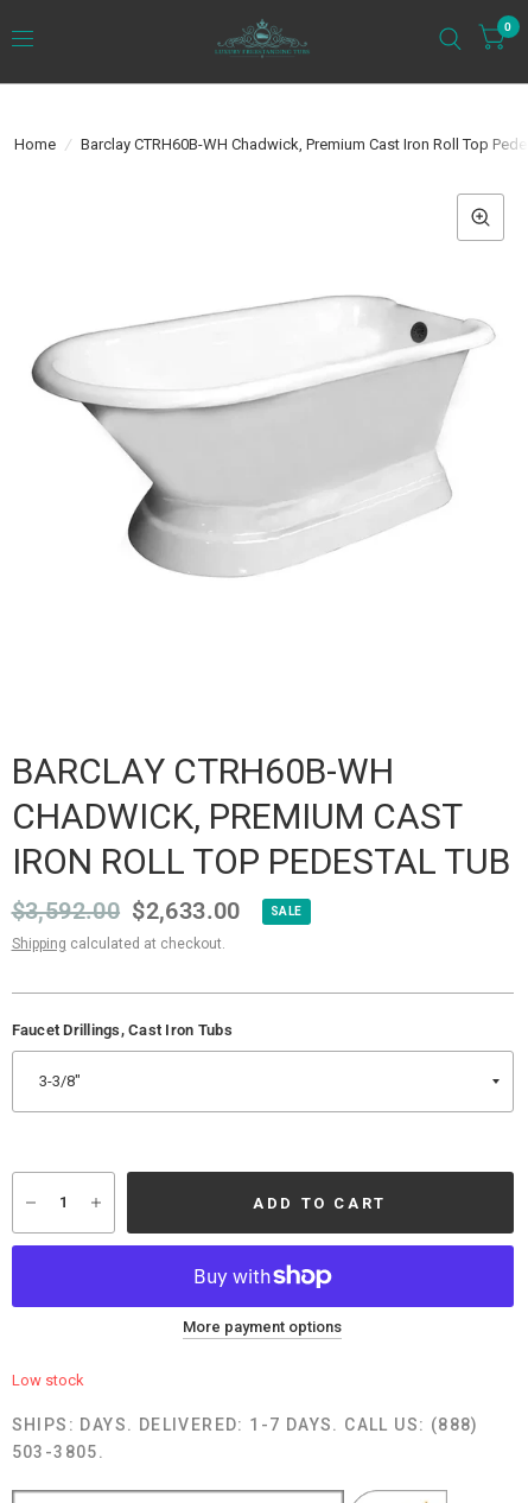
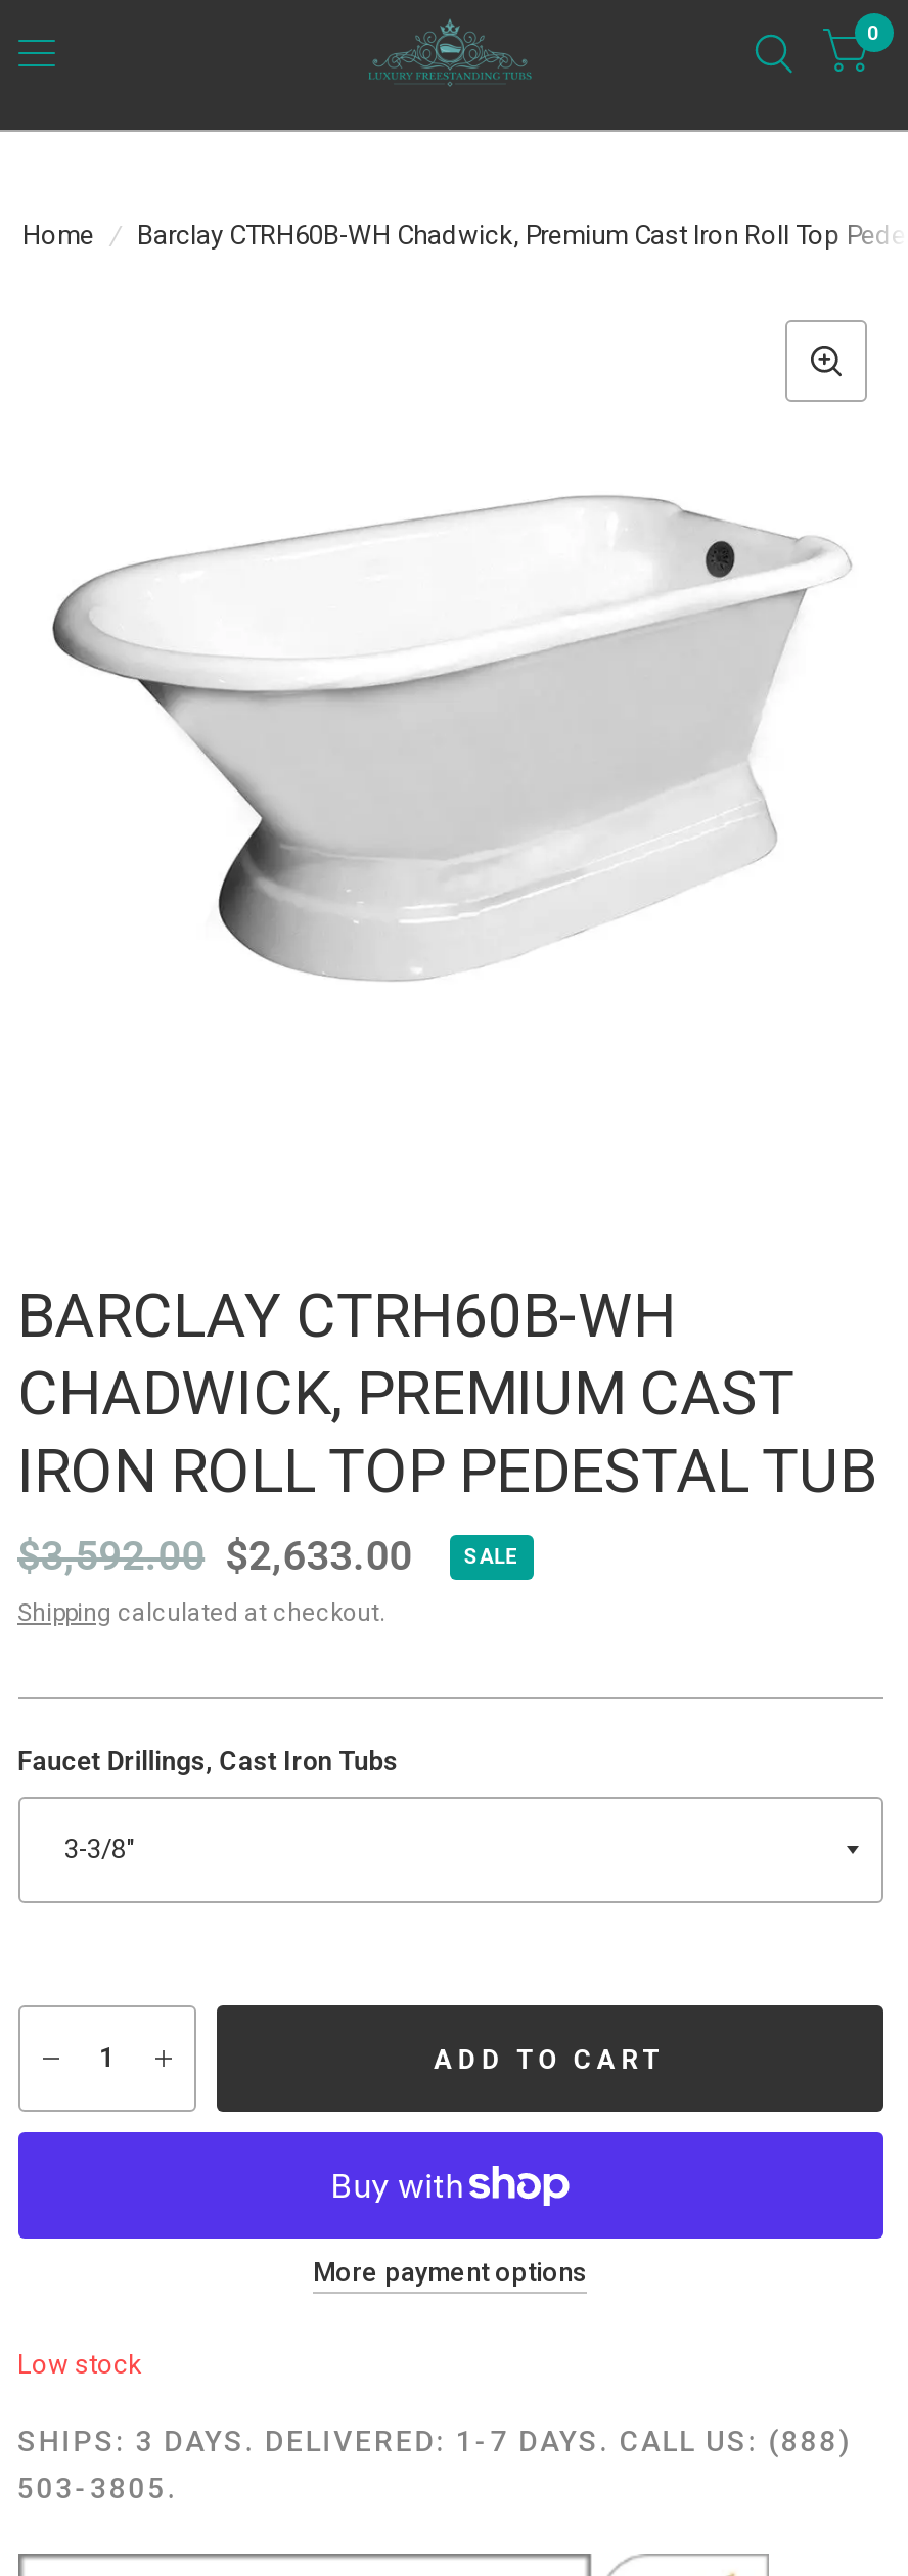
[11,1415,479,1434] SHIPS: DAYS. DELIVERED: 1-7 DAYS. CALL US: (888) -> [17,2425,852,2457] SHIPS: 3 DAYS. DELIVERED: 1-7 DAYS. CALL US: (888)

